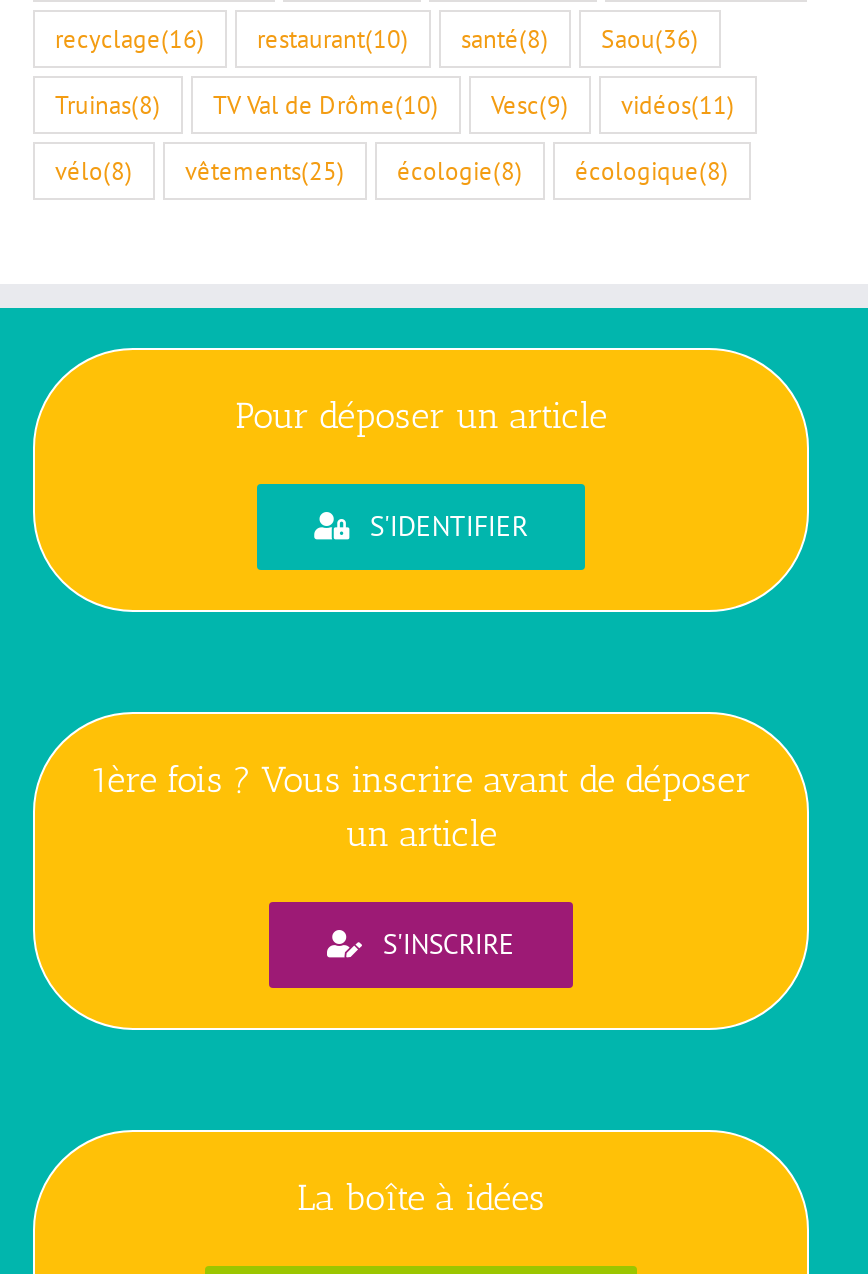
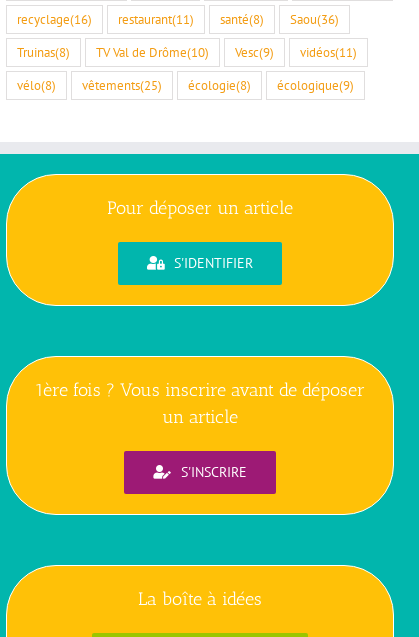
[55,22,699,54] recyclage(16) restaurant(10) santé(8) Saou(36) -> [17,11,339,27] recyclage(16) restaurant(11) santé(8) Saou(36)
[55,154,729,186] vélo(8) vêtements(25) écologie(8) écologique(8) -> [17,77,354,93] vélo(8) vêtements(25) écologie(8) écologique(9)

